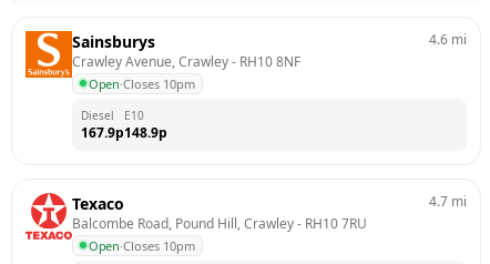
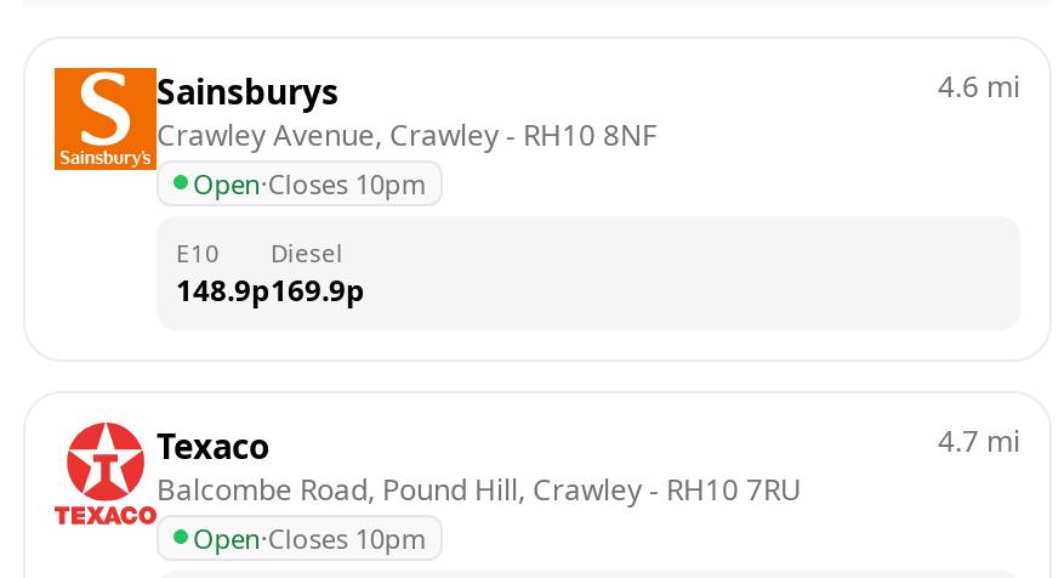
[81,107,124,142] Diesel | 167.9p -> none
none -> [271,235,365,311] Diesel | 169.9p

